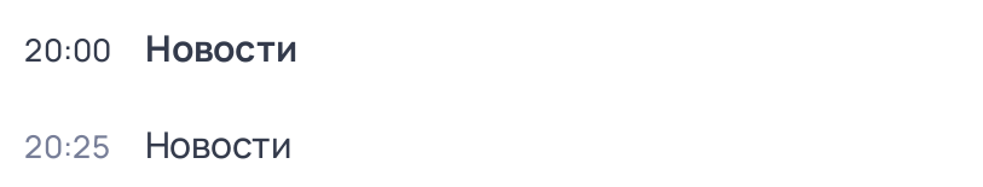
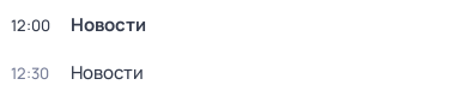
[24,23,297,74] 20:00 Новости -> [11,12,146,37] 12:00 Новости
[24,119,293,170] 20:25 Новости -> [11,60,144,85] 12:30 Новости

